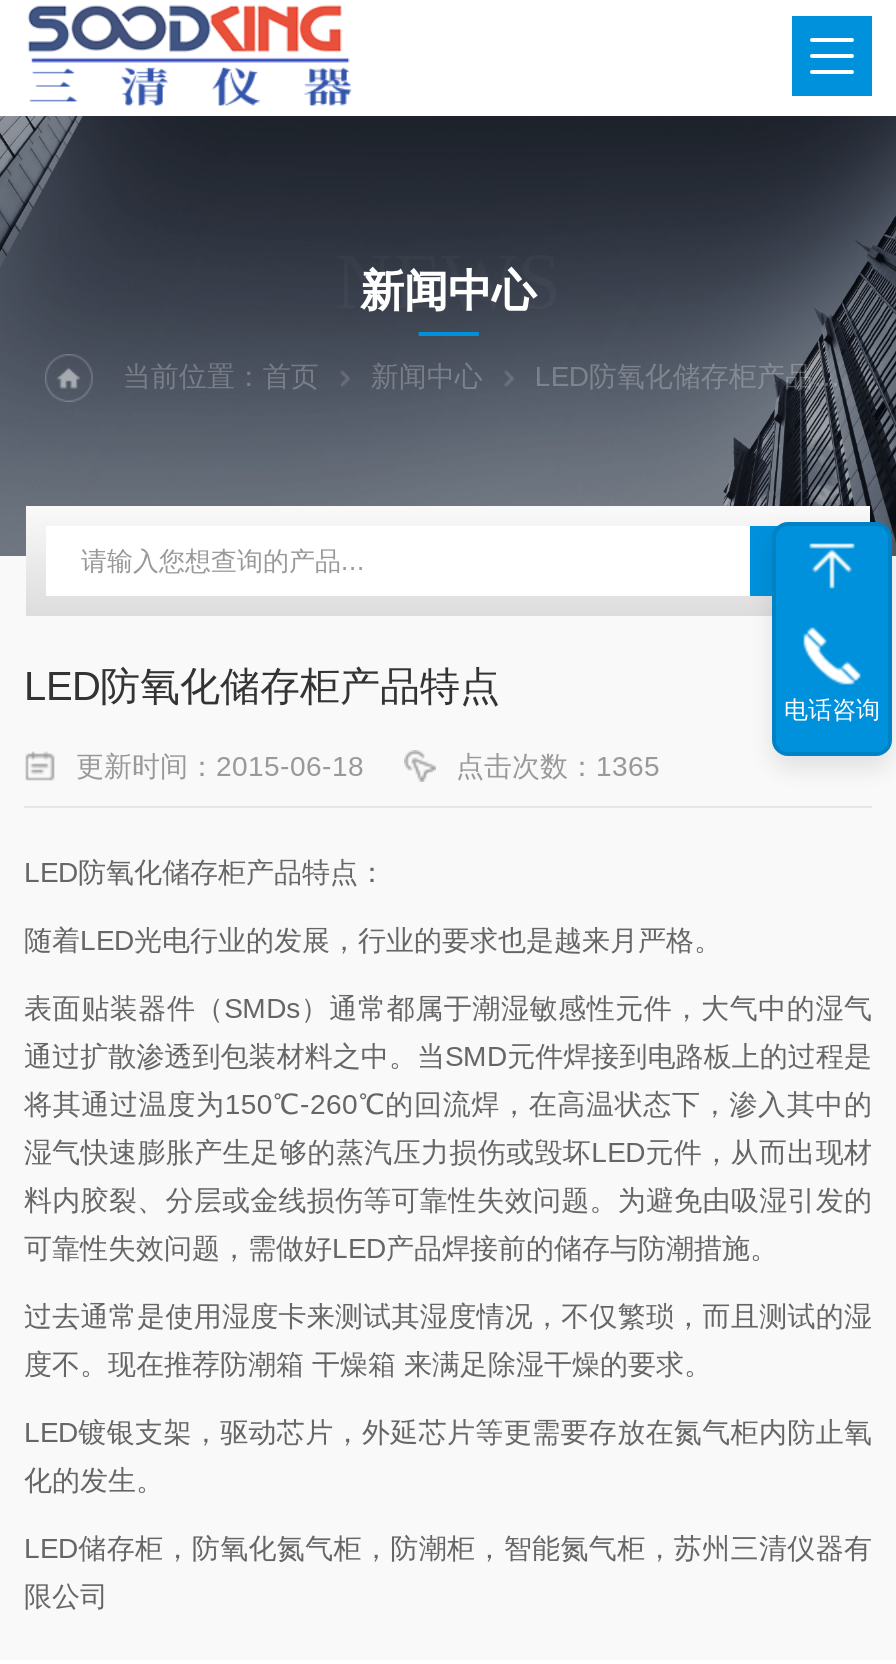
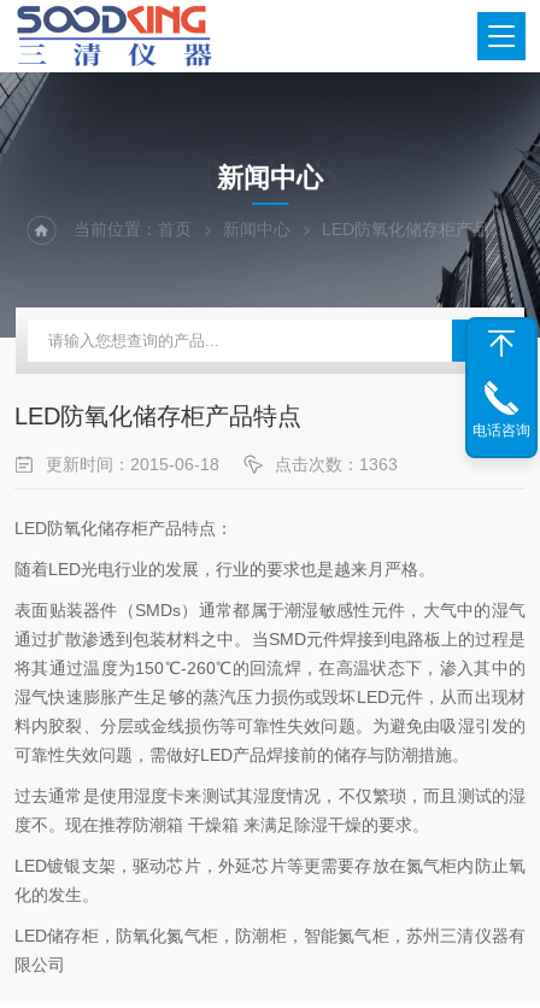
[456,750,660,782] 点击次数：1365 -> [275,455,398,474] 点击次数：1363

